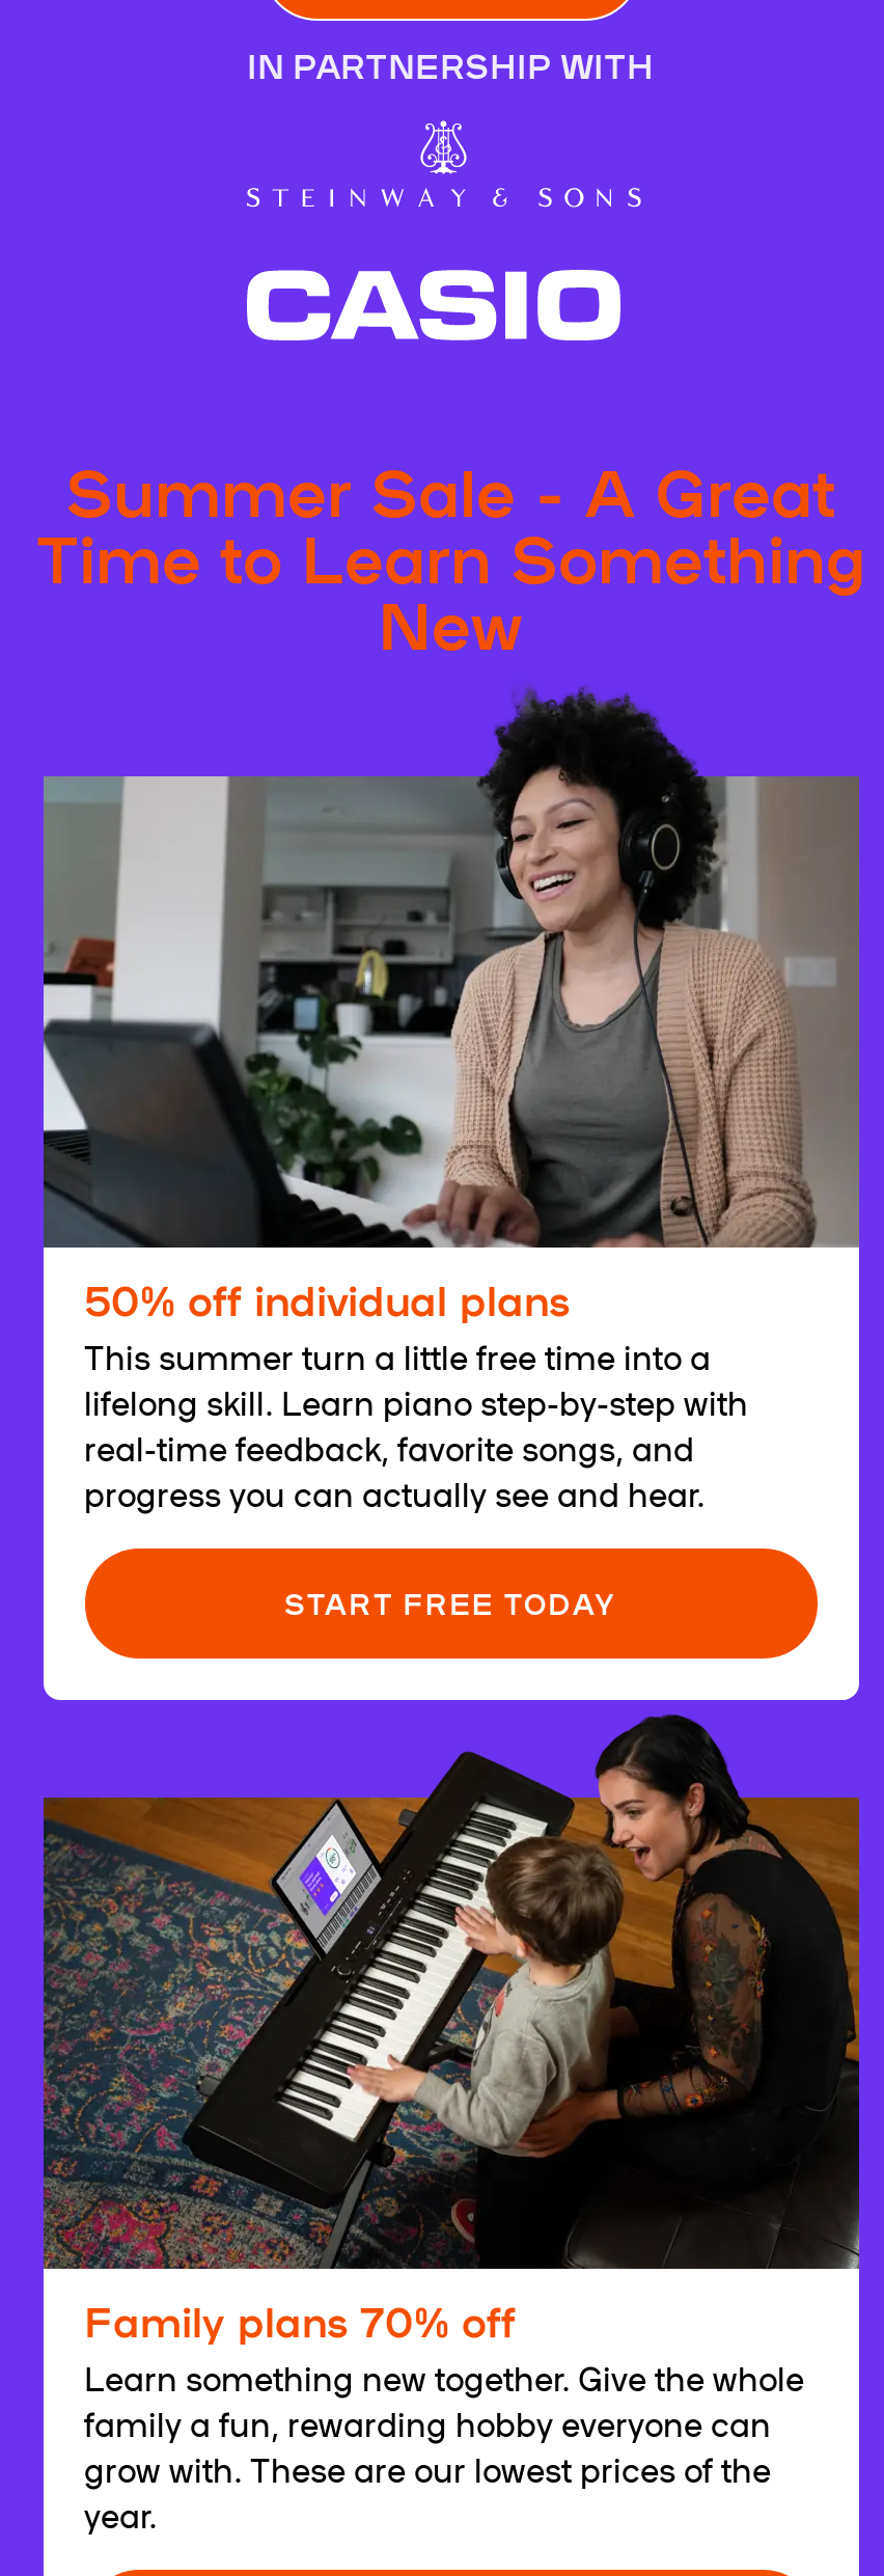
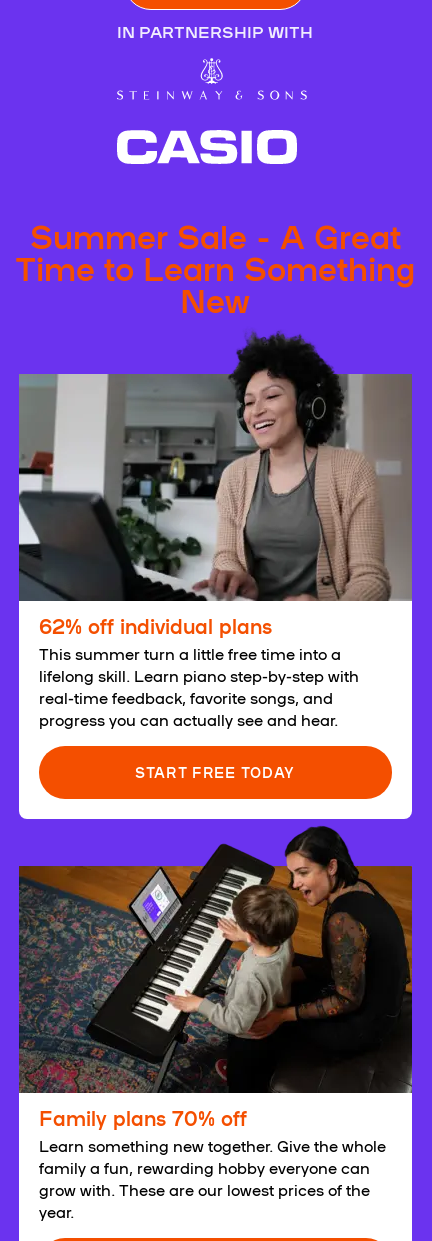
[84,1267,570,1325] 50% off individual plans -> [38,610,271,638] 62% off individual plans

